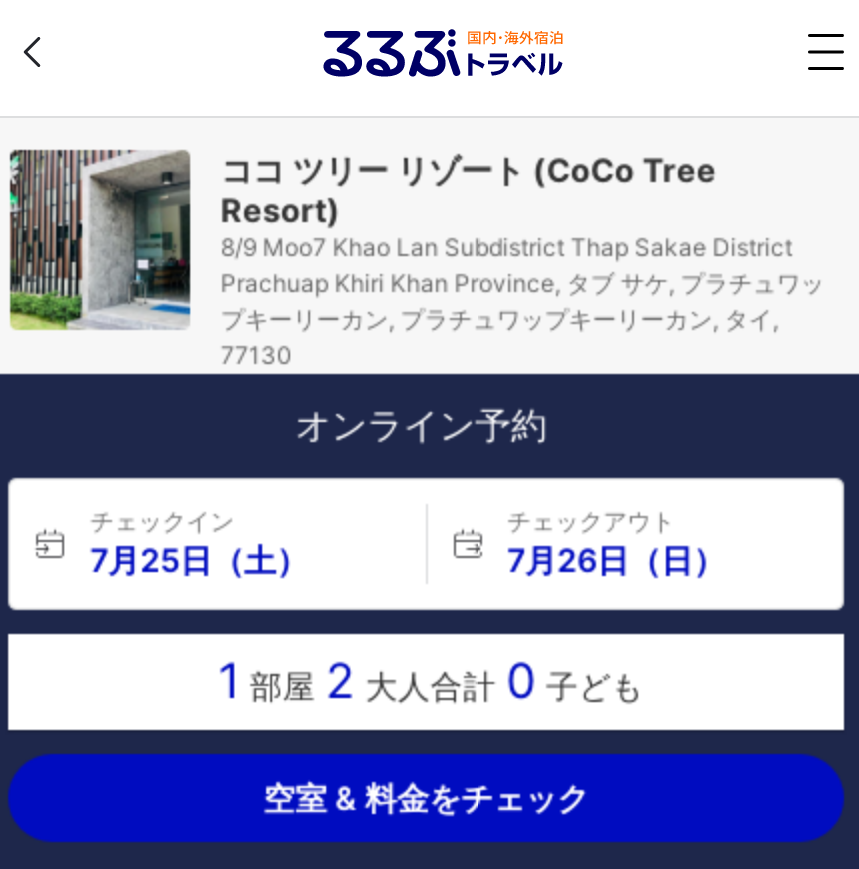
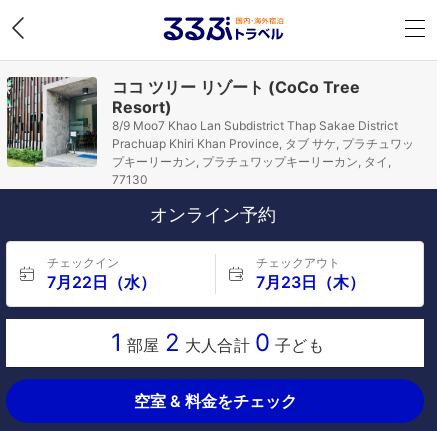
[90,540,308,580] 7月25日（土） -> [47,272,156,292] 7月22日（水）
[507,540,725,580] 7月26日（日） -> [255,272,364,292] 7月23日（木）

